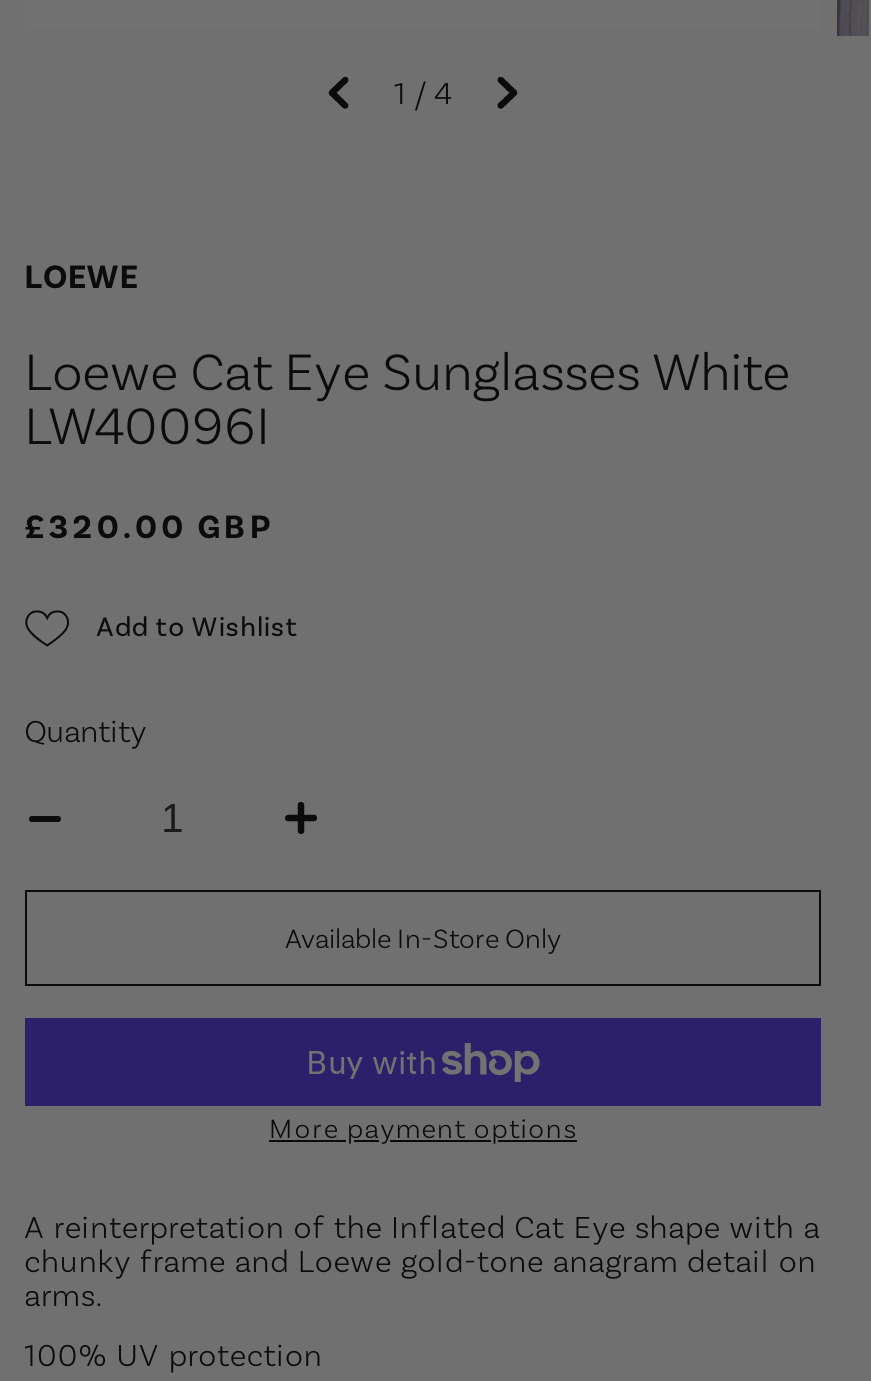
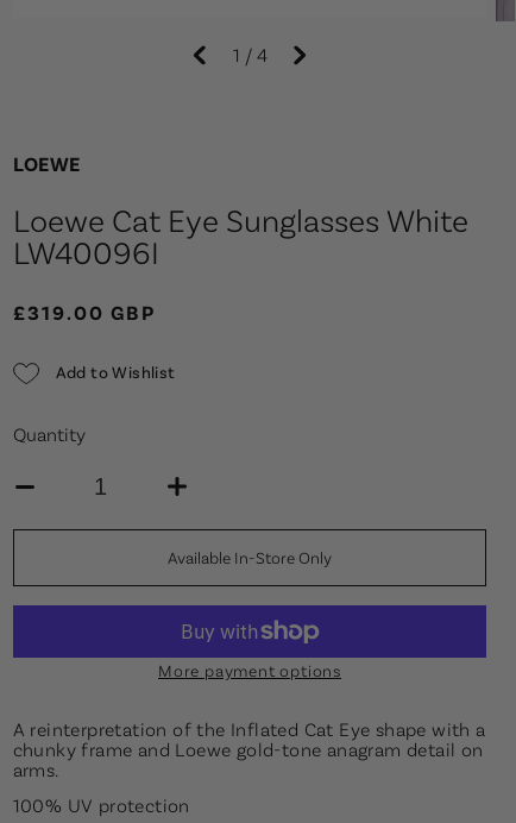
[24,505,274,545] £320.00 GBP -> [13,300,156,324] £319.00 GBP

